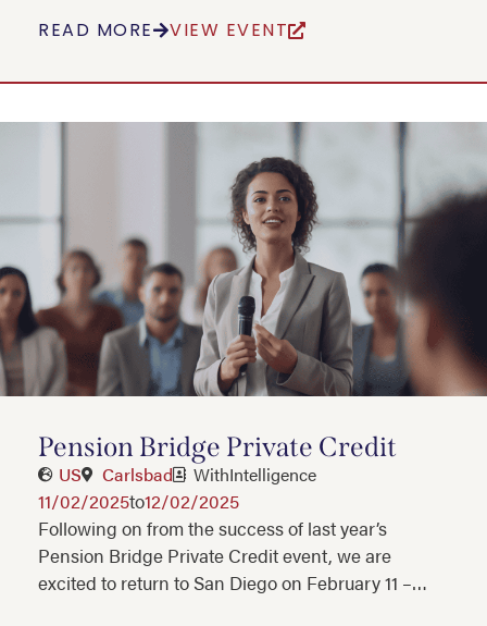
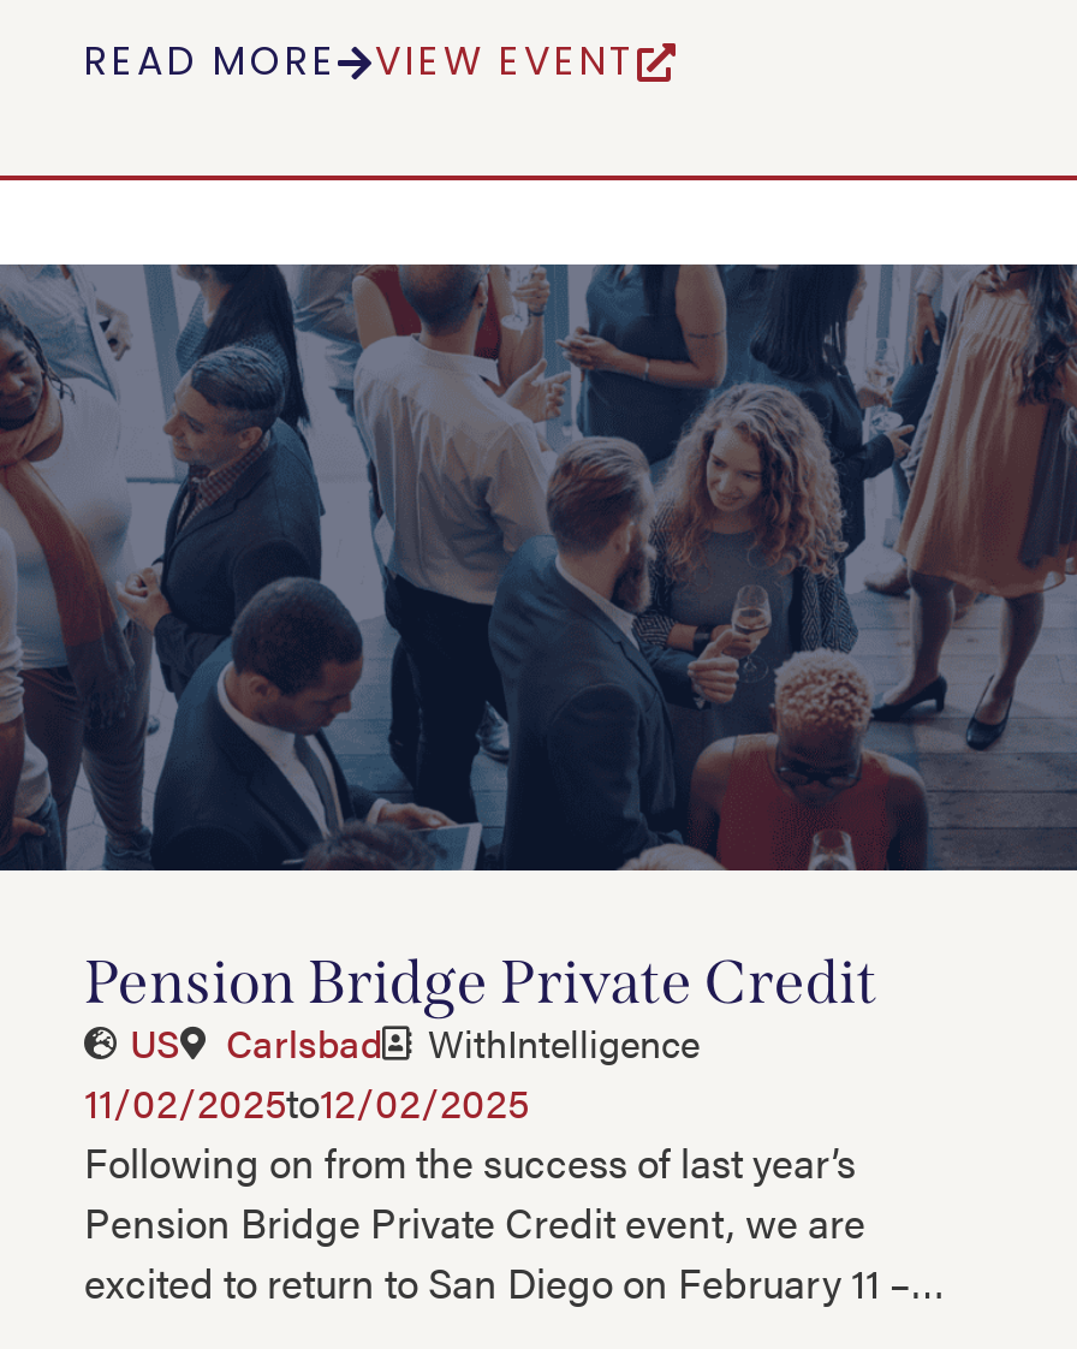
[3,121,484,397] [image] -> [7,265,1070,873] [image]

